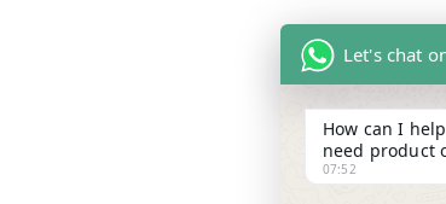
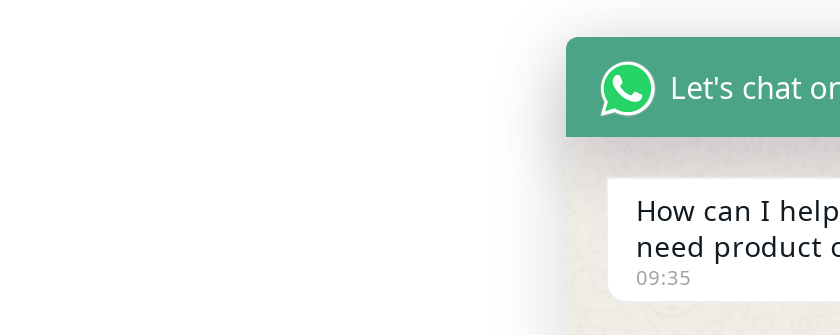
[323,161,356,177] 07:52 -> [636,263,692,291] 09:35

